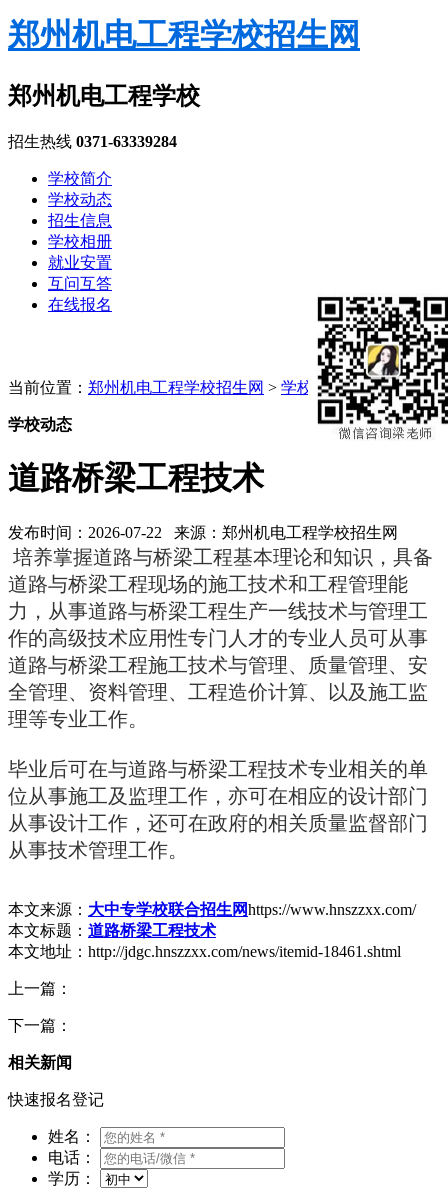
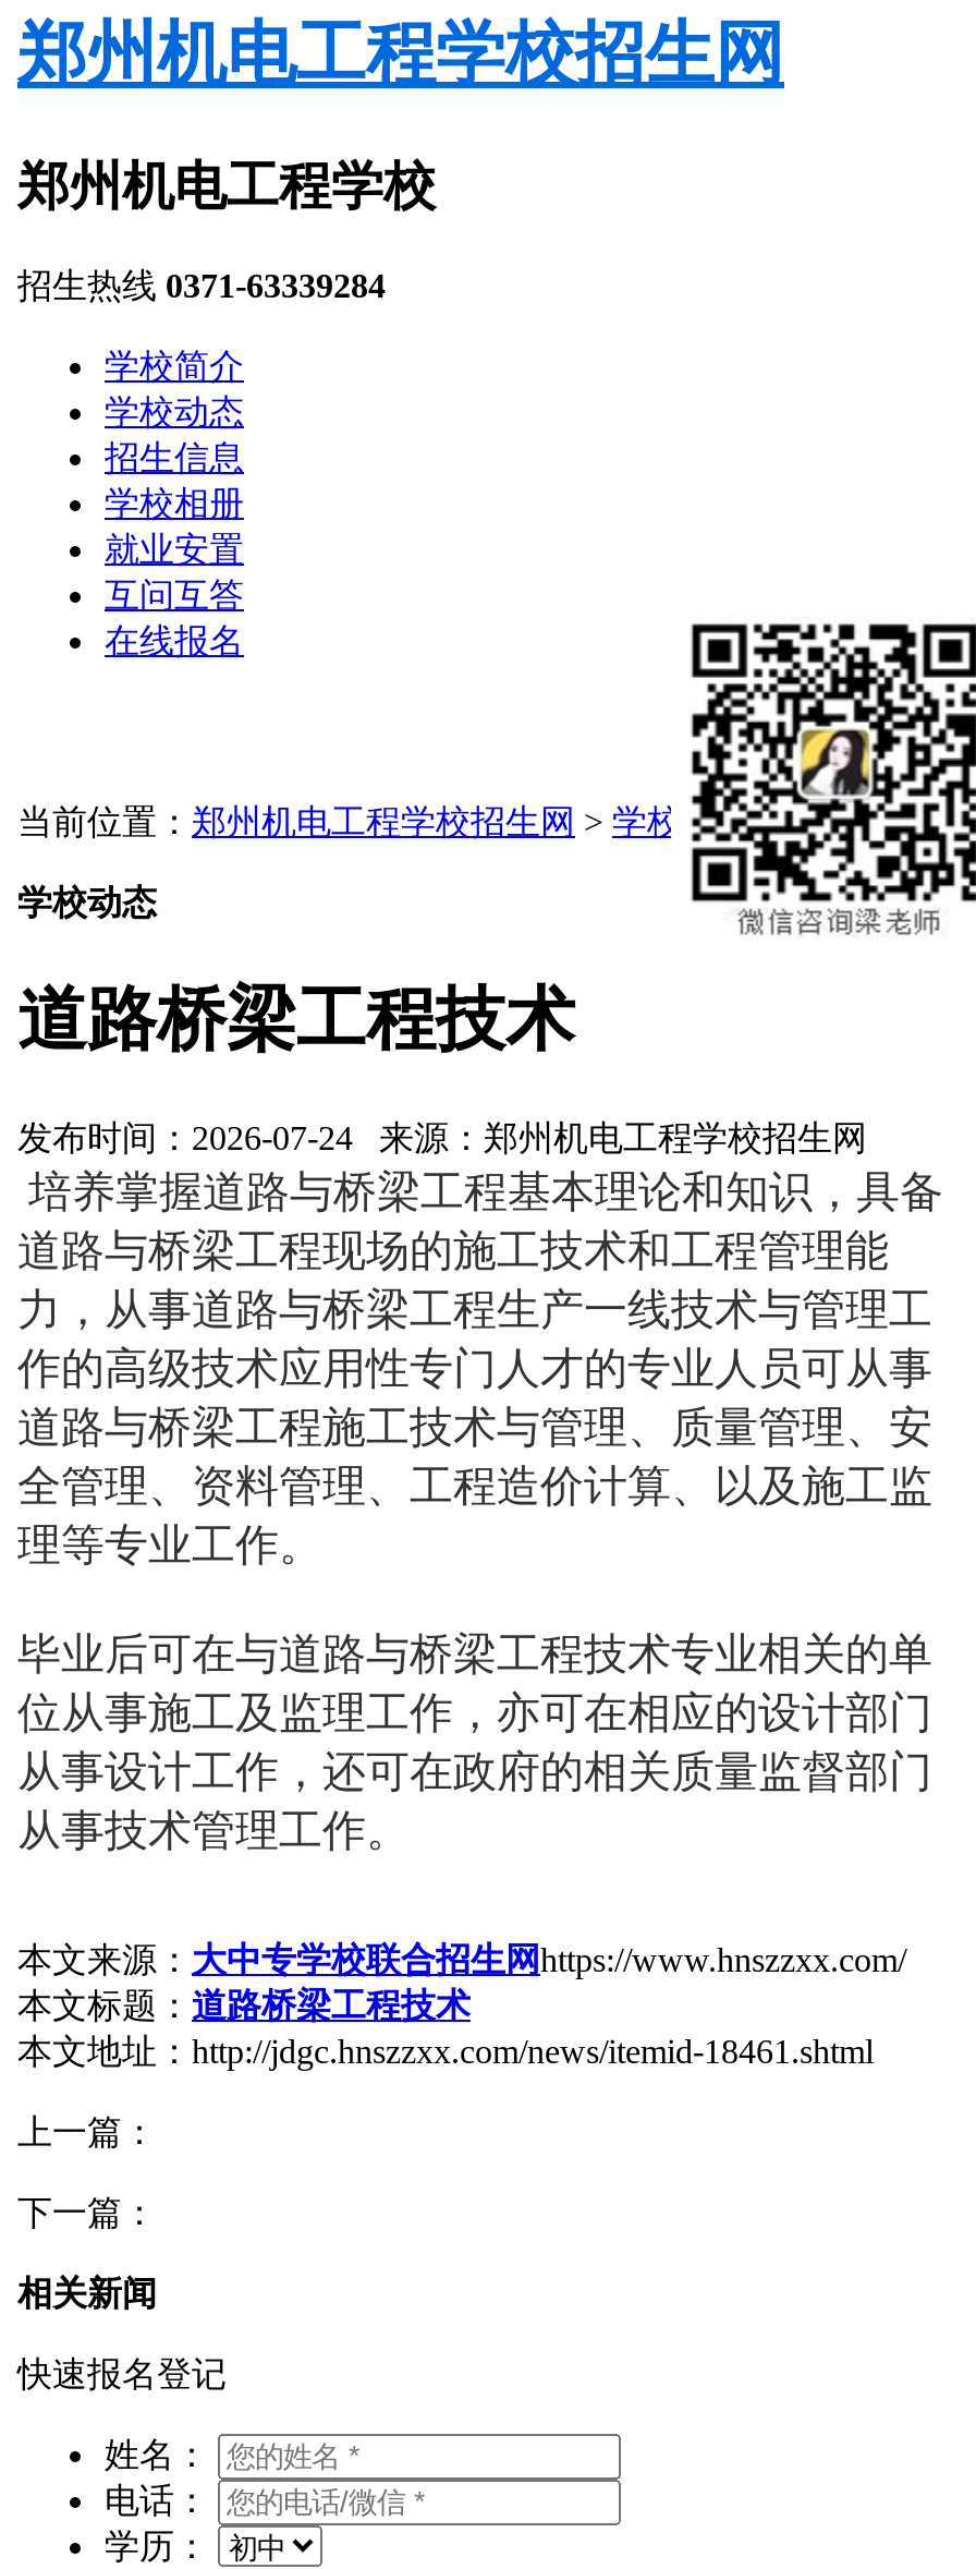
[8,524,406,541] 发布时间：2026-07-22 来源：郑州机电工程学校招生网 -> [17,1119,884,1156] 发布时间：2026-07-24 来源：郑州机电工程学校招生网

